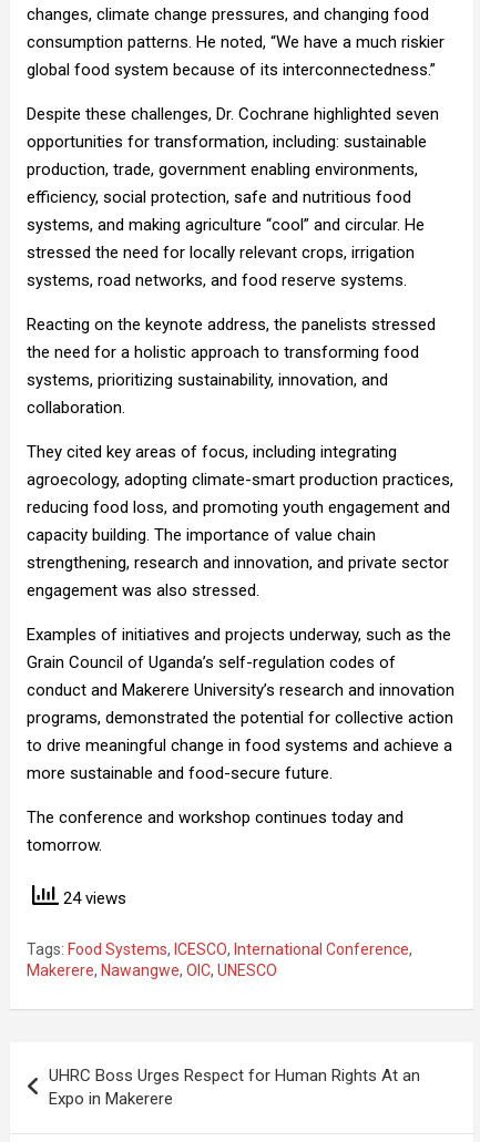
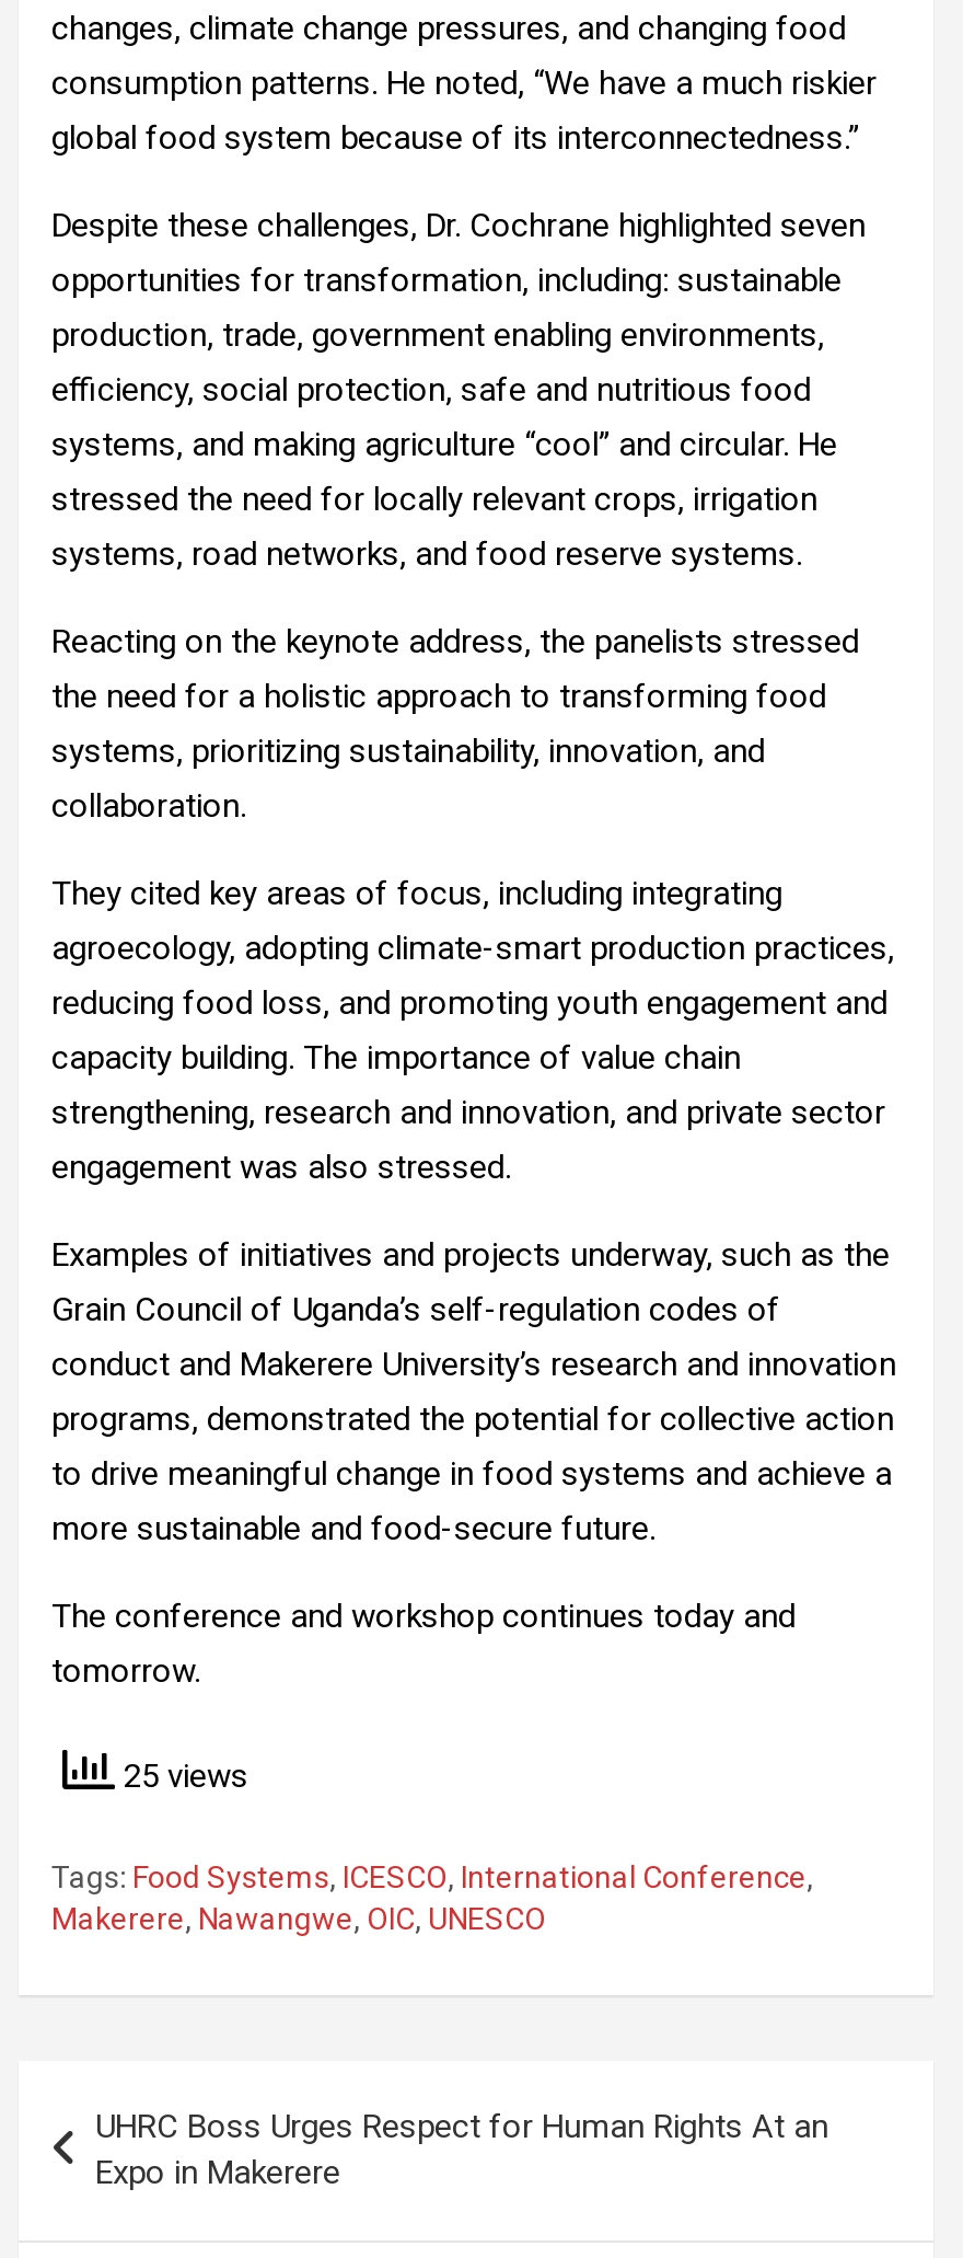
[59,889,126,909] 24 views -> [115,1757,248,1797] 25 views

